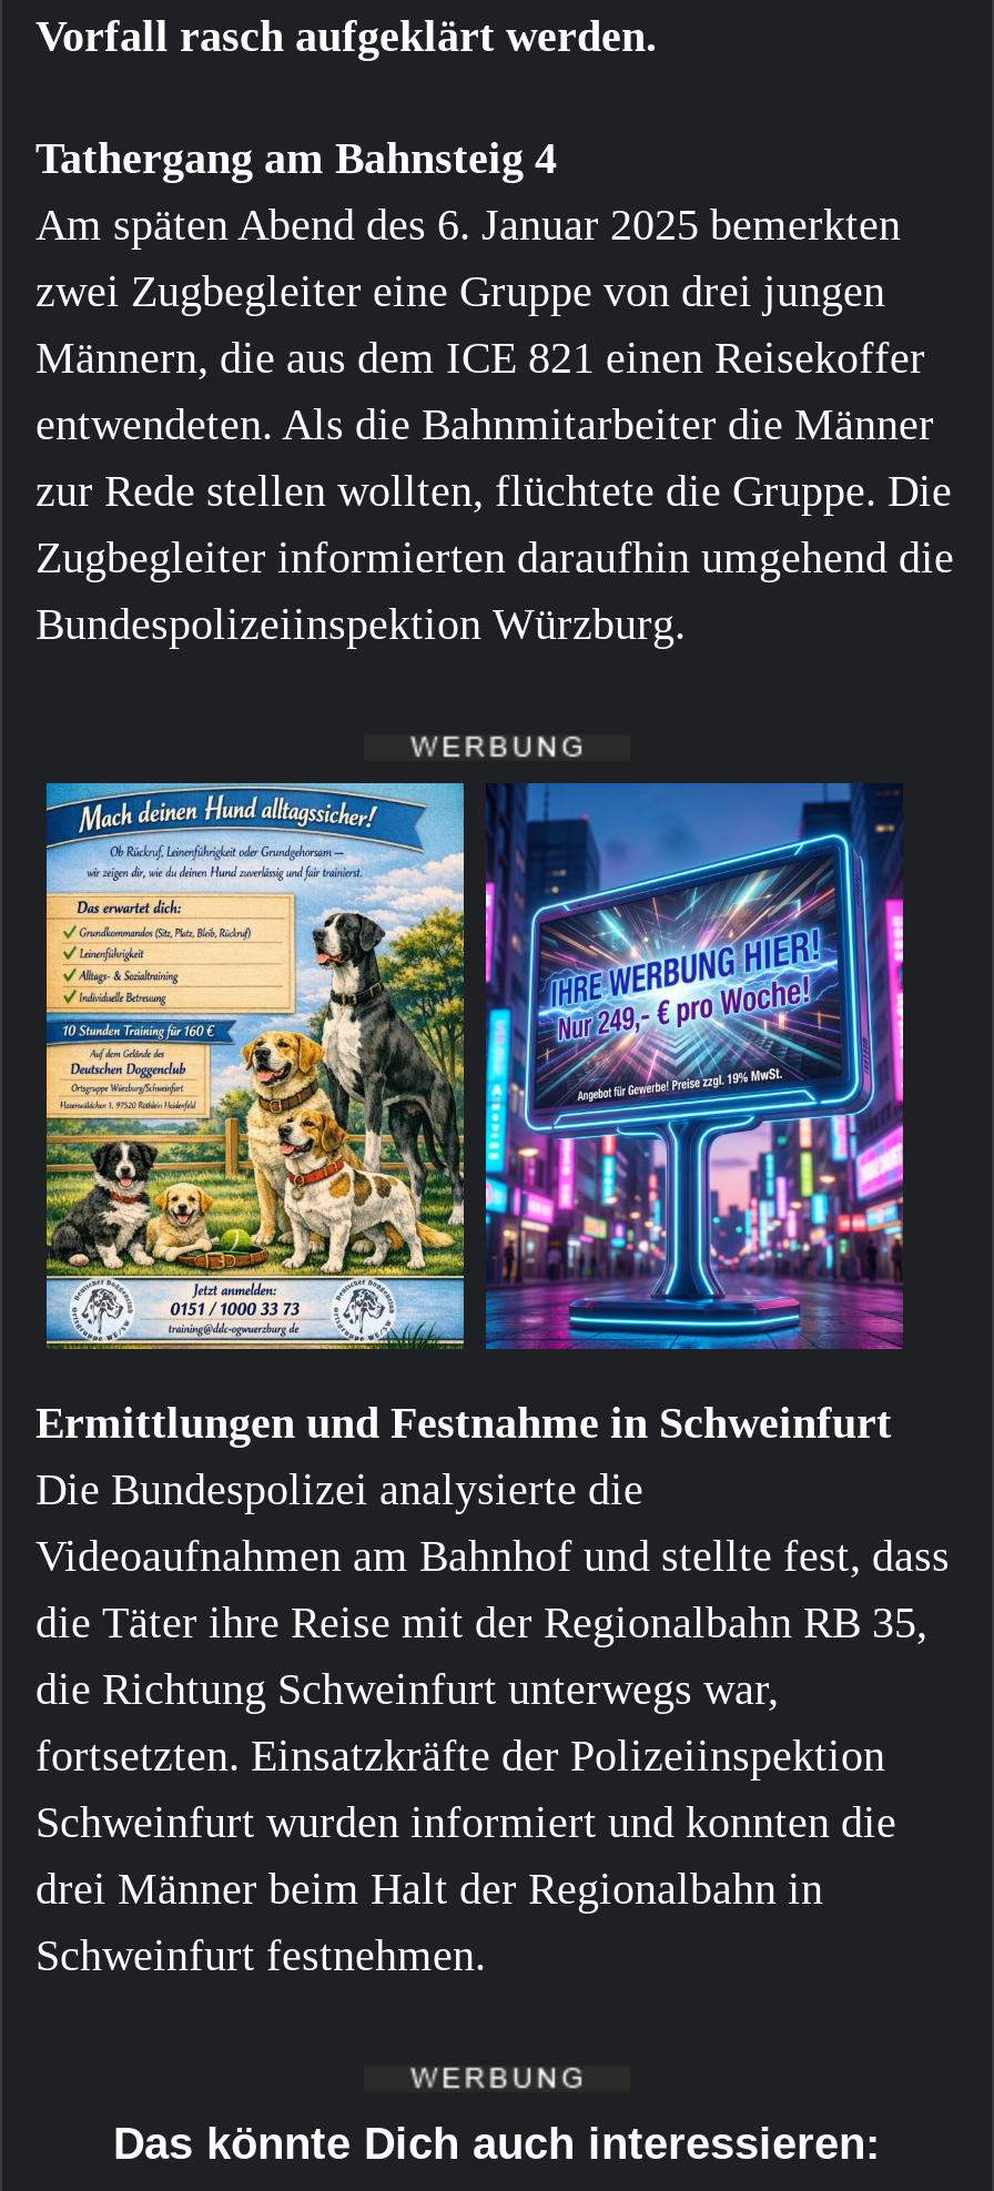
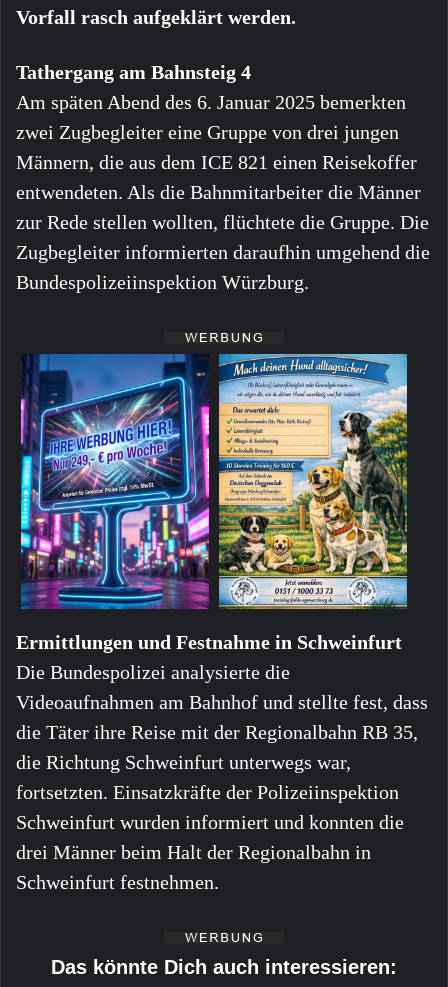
[44,781,466,1351] [image] -> [20,353,210,610] [image]
[484,781,905,1351] [image] -> [218,353,408,610] [image]

